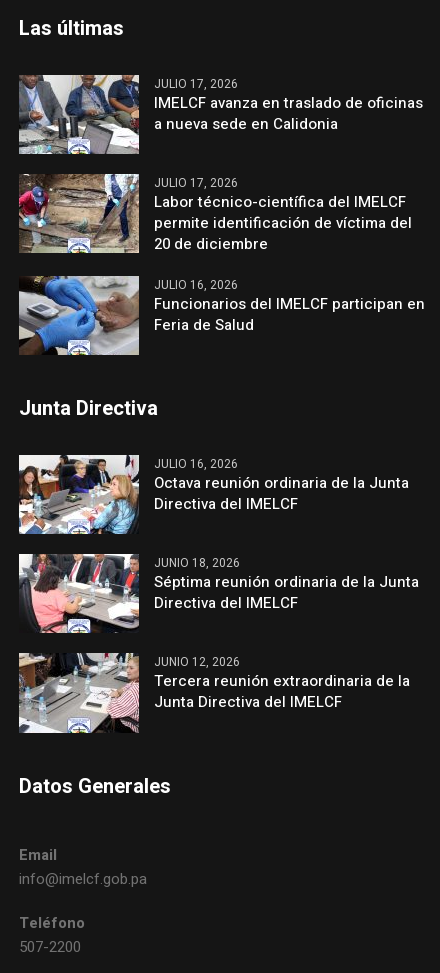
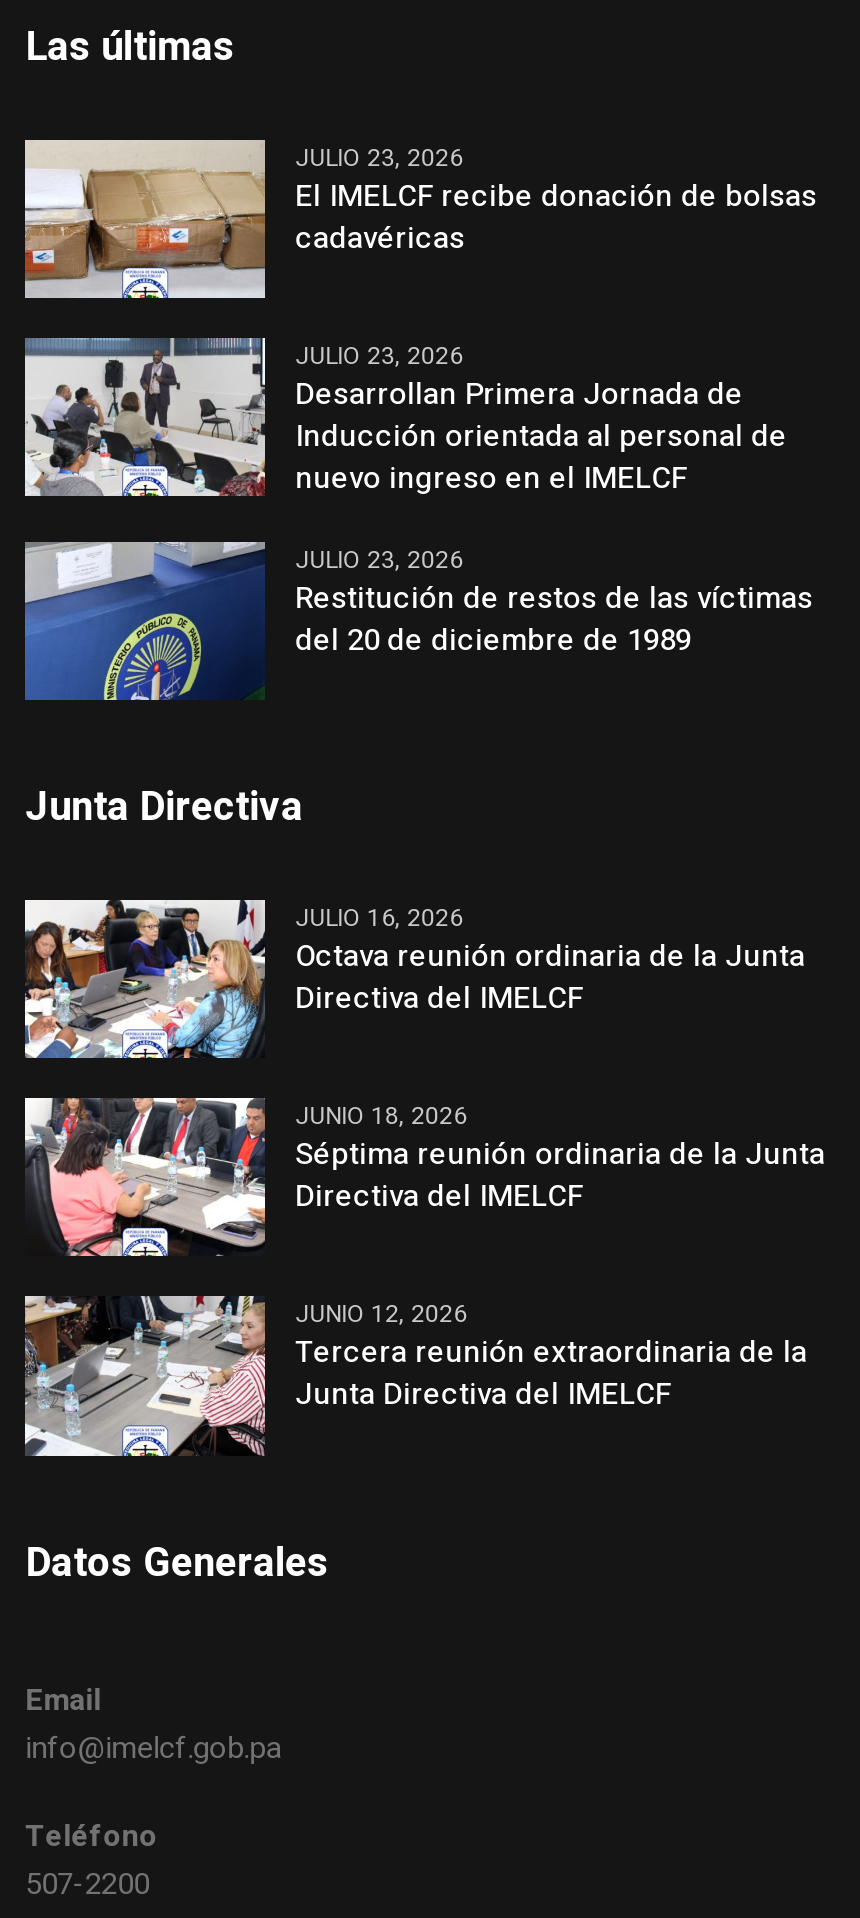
[18,74,423,155] [image] | JULIO 17, 2026 | IMELCF avanza en traslado de oficinas | a nueva sede en Calidonia -> [23,138,817,300] [image] | JULIO 23, 2026 | El IMELCF recibe donación de bolsas | cadavéricas
[18,173,412,255] [image] | JULIO 17, 2026 | Labor técnico-científica del IMELCF | permite identificación de víctima del | 20 de diciembre -> [23,336,787,500] [image] | JULIO 23, 2026 | Desarrollan Primera Jornada de | Inducción orientada al personal de | nuevo ingreso en el IMELCF
[18,275,425,356] [image] | JULIO 16, 2026 | Funcionarios del IMELCF participan en | Feria de Salud -> [23,540,813,702] [image] | JULIO 23, 2026 | Restitución de restos de las víctimas | del 20 de diciembre de 1989

